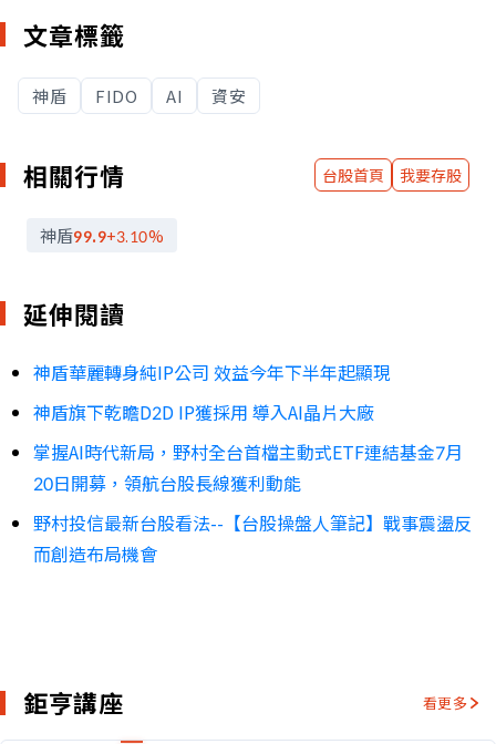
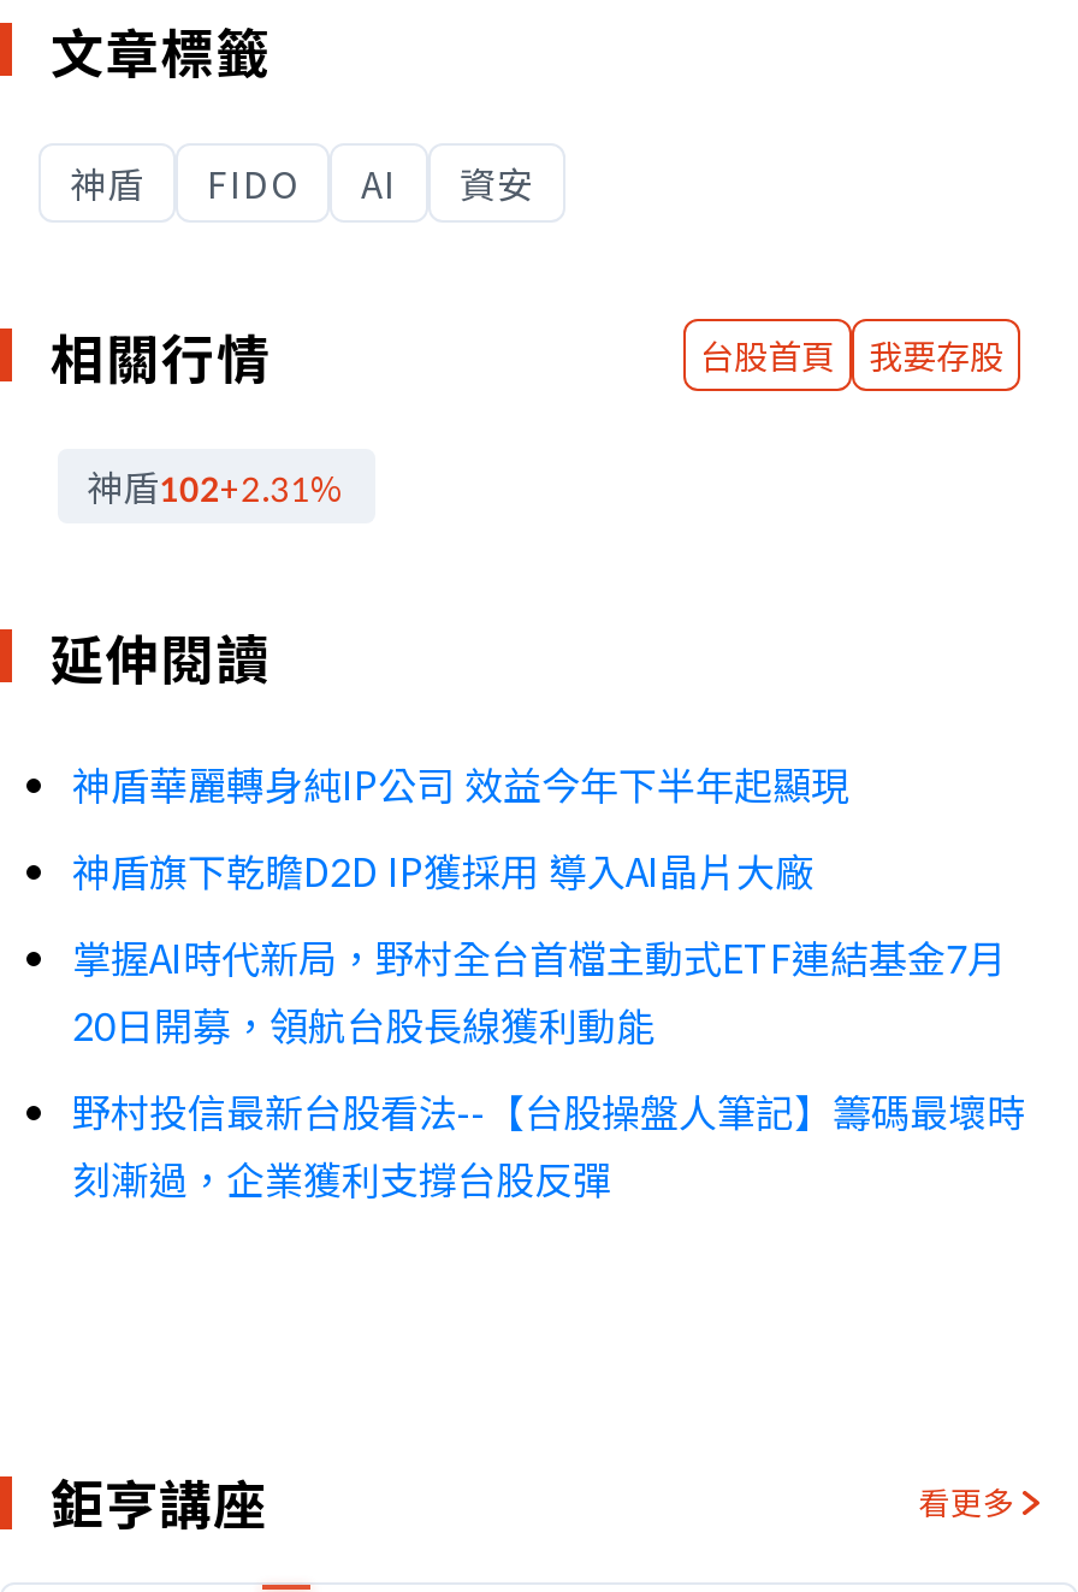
[40,224,164,247] 神盾99.9+3.10% -> [87,461,345,512] 神盾102+2.31%
[33,510,472,567] 野村投信最新台股看法--【台股操盤人筆記】戰事震盪反 | 而創造布局機會 -> [72,1082,1025,1207] 野村投信最新台股看法--【台股操盤人筆記】籌碼最壞時 | 刻漸過，企業獲利支撐台股反彈

